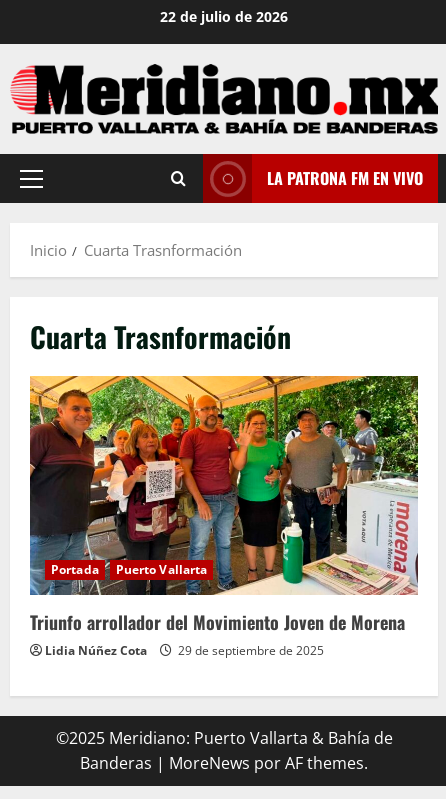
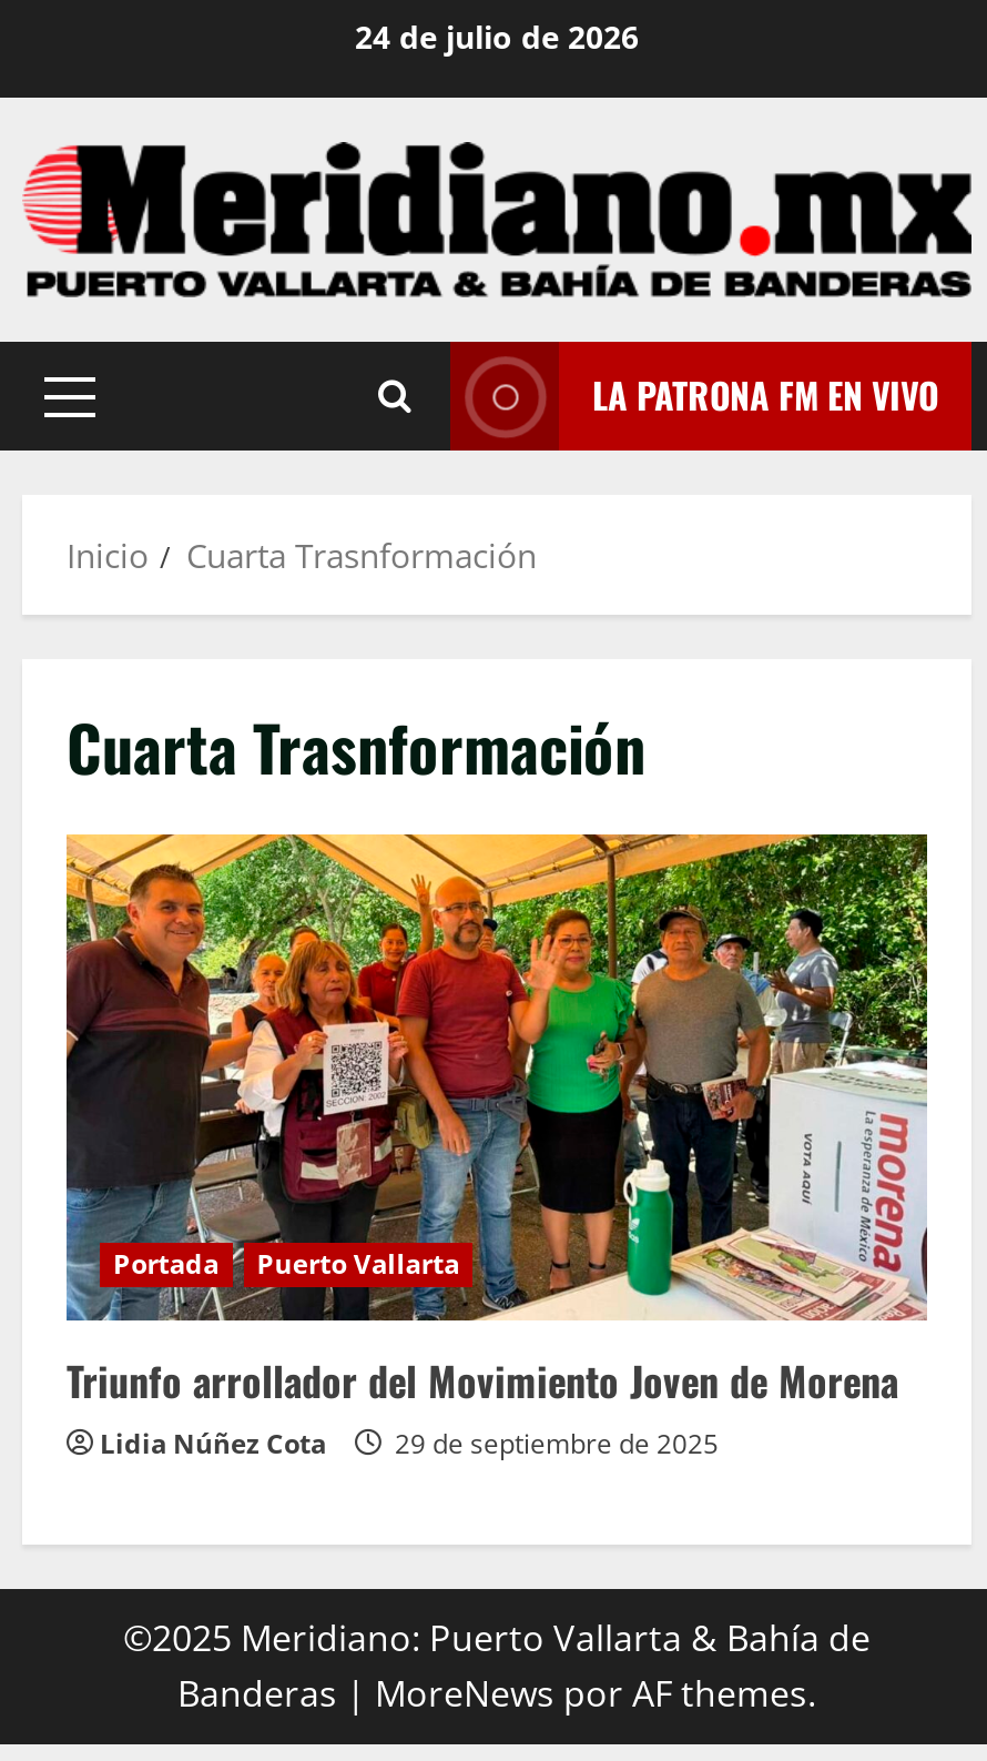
[160,7,288,26] 22 de julio de 2026 -> [355,16,639,58] 24 de julio de 2026

